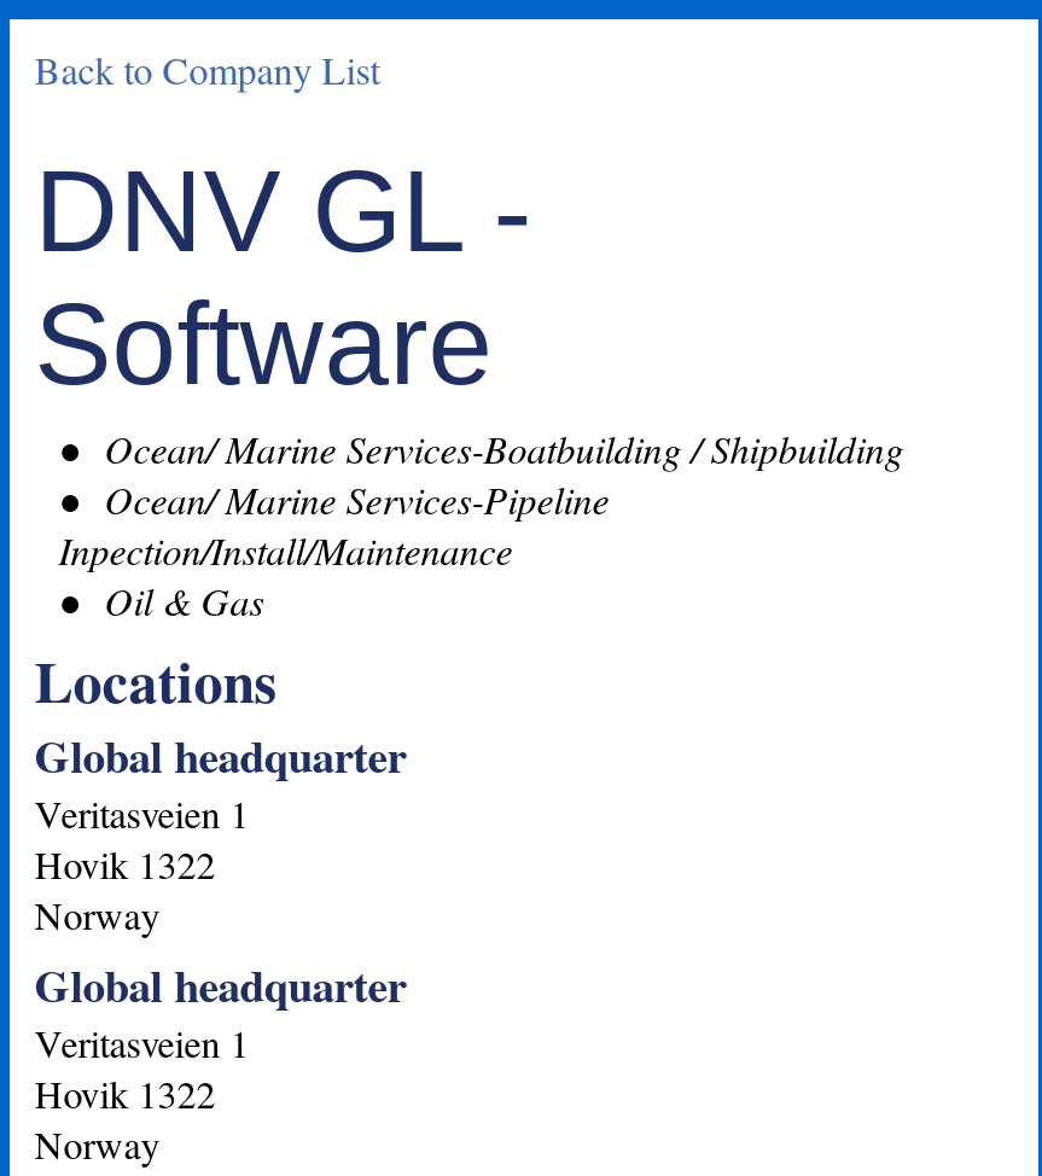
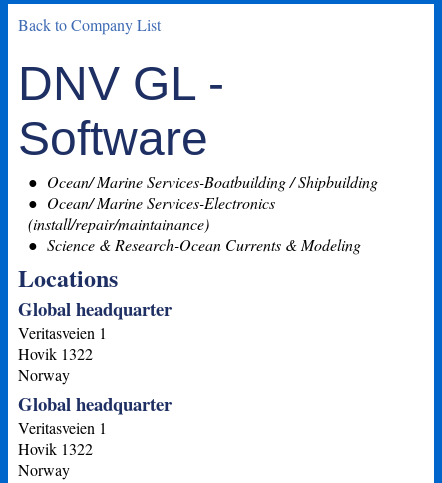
[58,473,609,625] Ocean/ Marine Services-Pipeline | Inpection/Install/Maintenance | Oil & Gas -> [28,192,361,255] Ocean/ Marine Services-Electronics | (install/repair/maintainance) | Science & Research-Ocean Currents & Modeling

